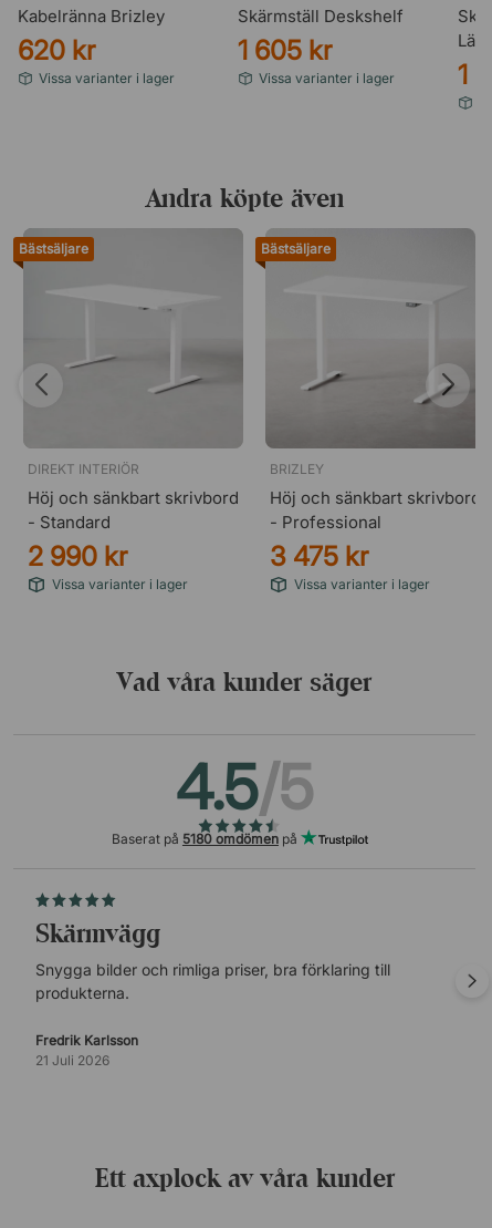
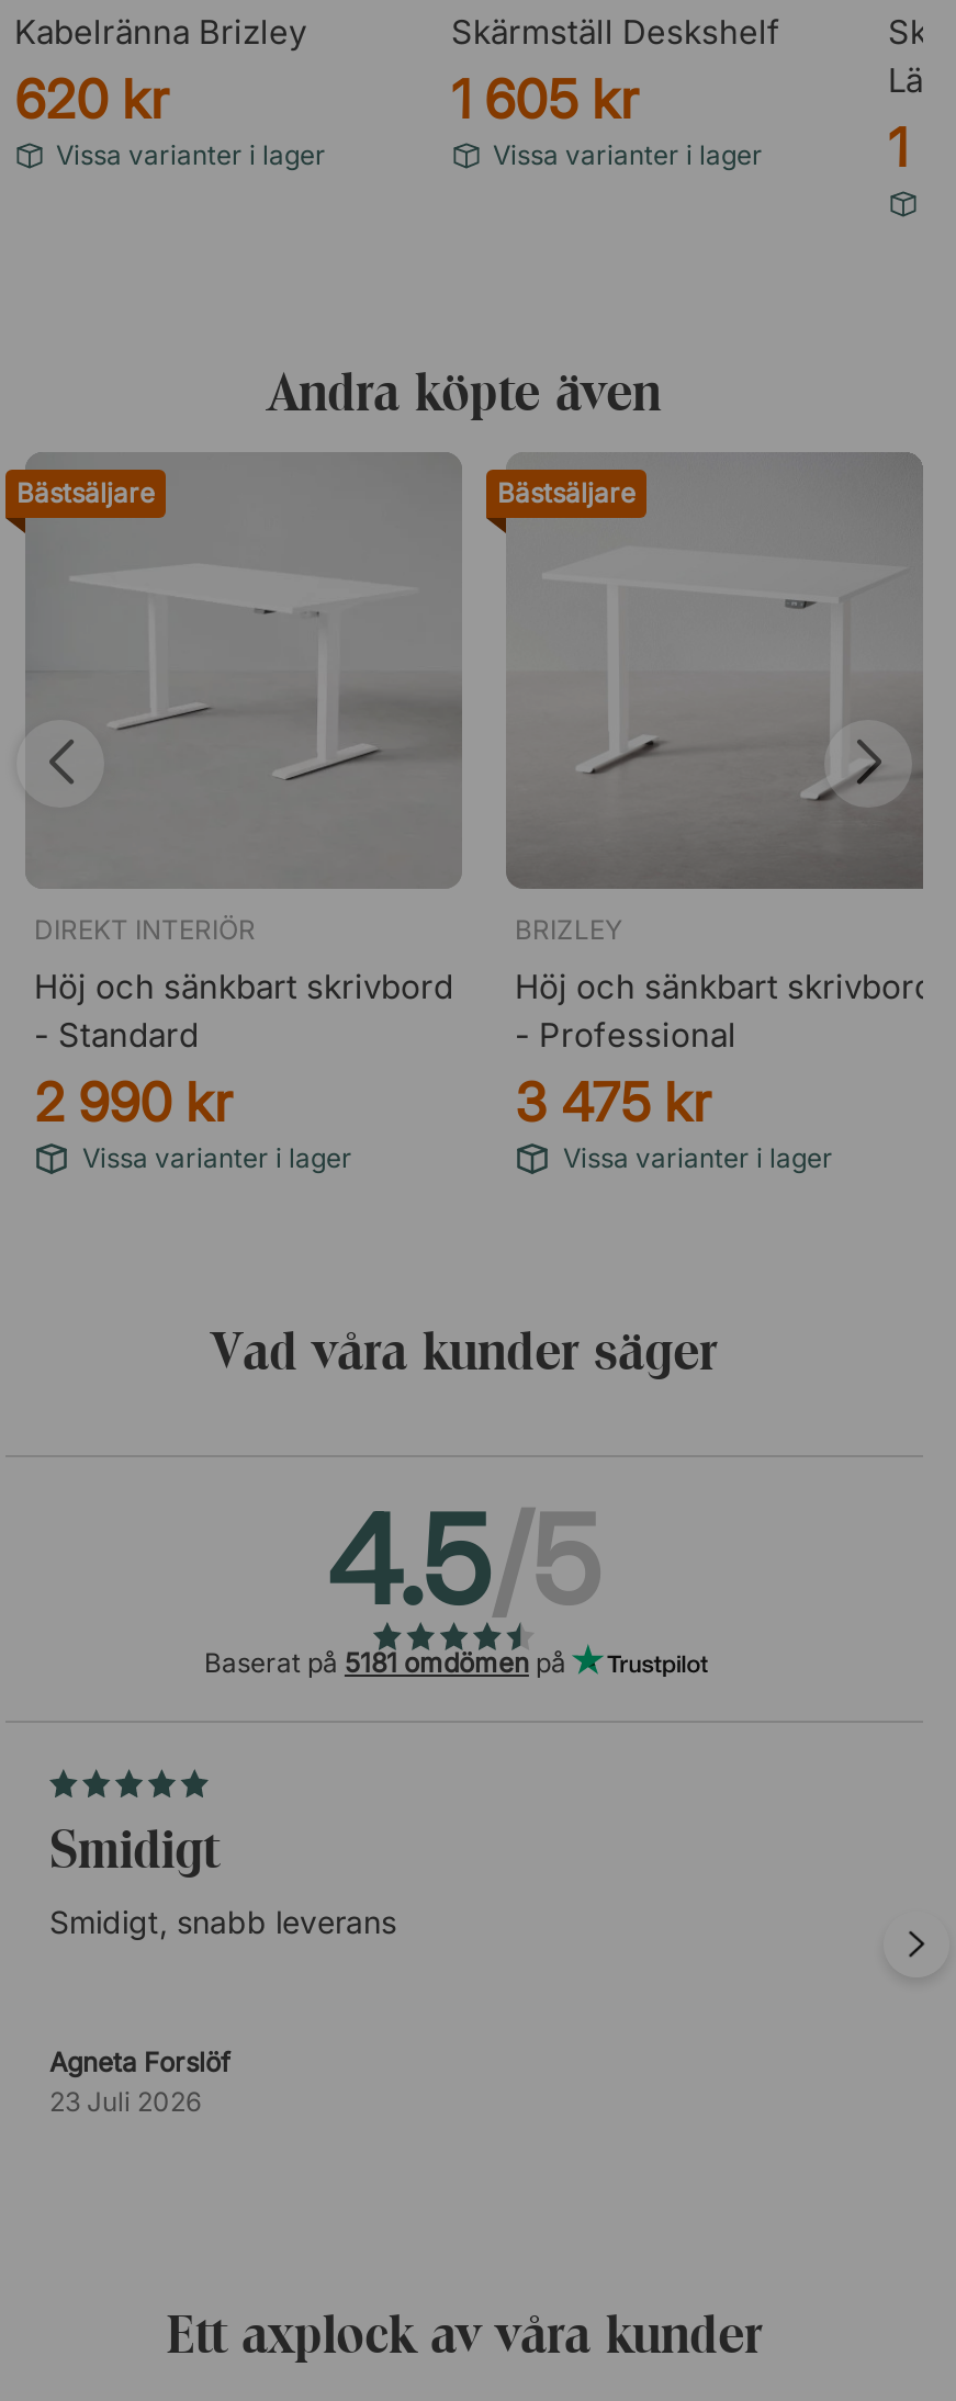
[112,830,301,847] Baserat på 5180 omdömen på -> [204,1646,573,1679] Baserat på 5181 omdömen på
[35,917,390,1002] Skärmvägg | Snygga bilder och rimliga priser, bra förklaring till | produkterna. -> [49,1817,396,1940] Smidigt | Smidigt, snabb leverans
[35,1032,138,1068] Fredrik Karlsson | 21 Juli 2026 -> [49,2045,229,2117] Agneta Forslöf | 23 Juli 2026

